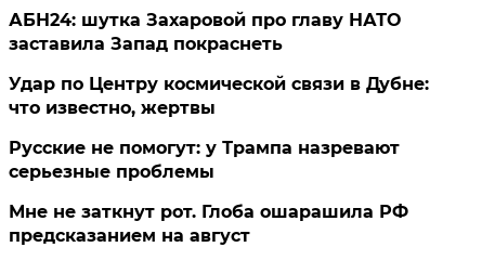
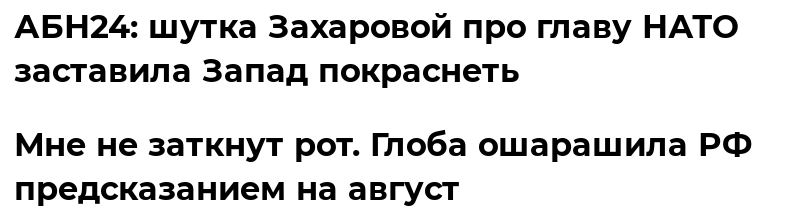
[9,74,429,183] Удар по Центру космической связи в Дубне: | что известно, жертвы | Русские не помогут: у Трампа назревают | серьезные проблемы -> none

